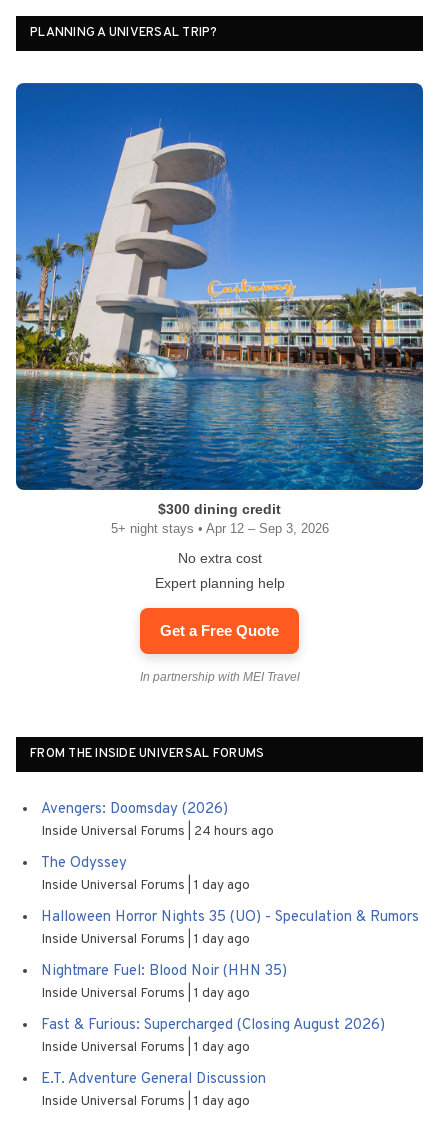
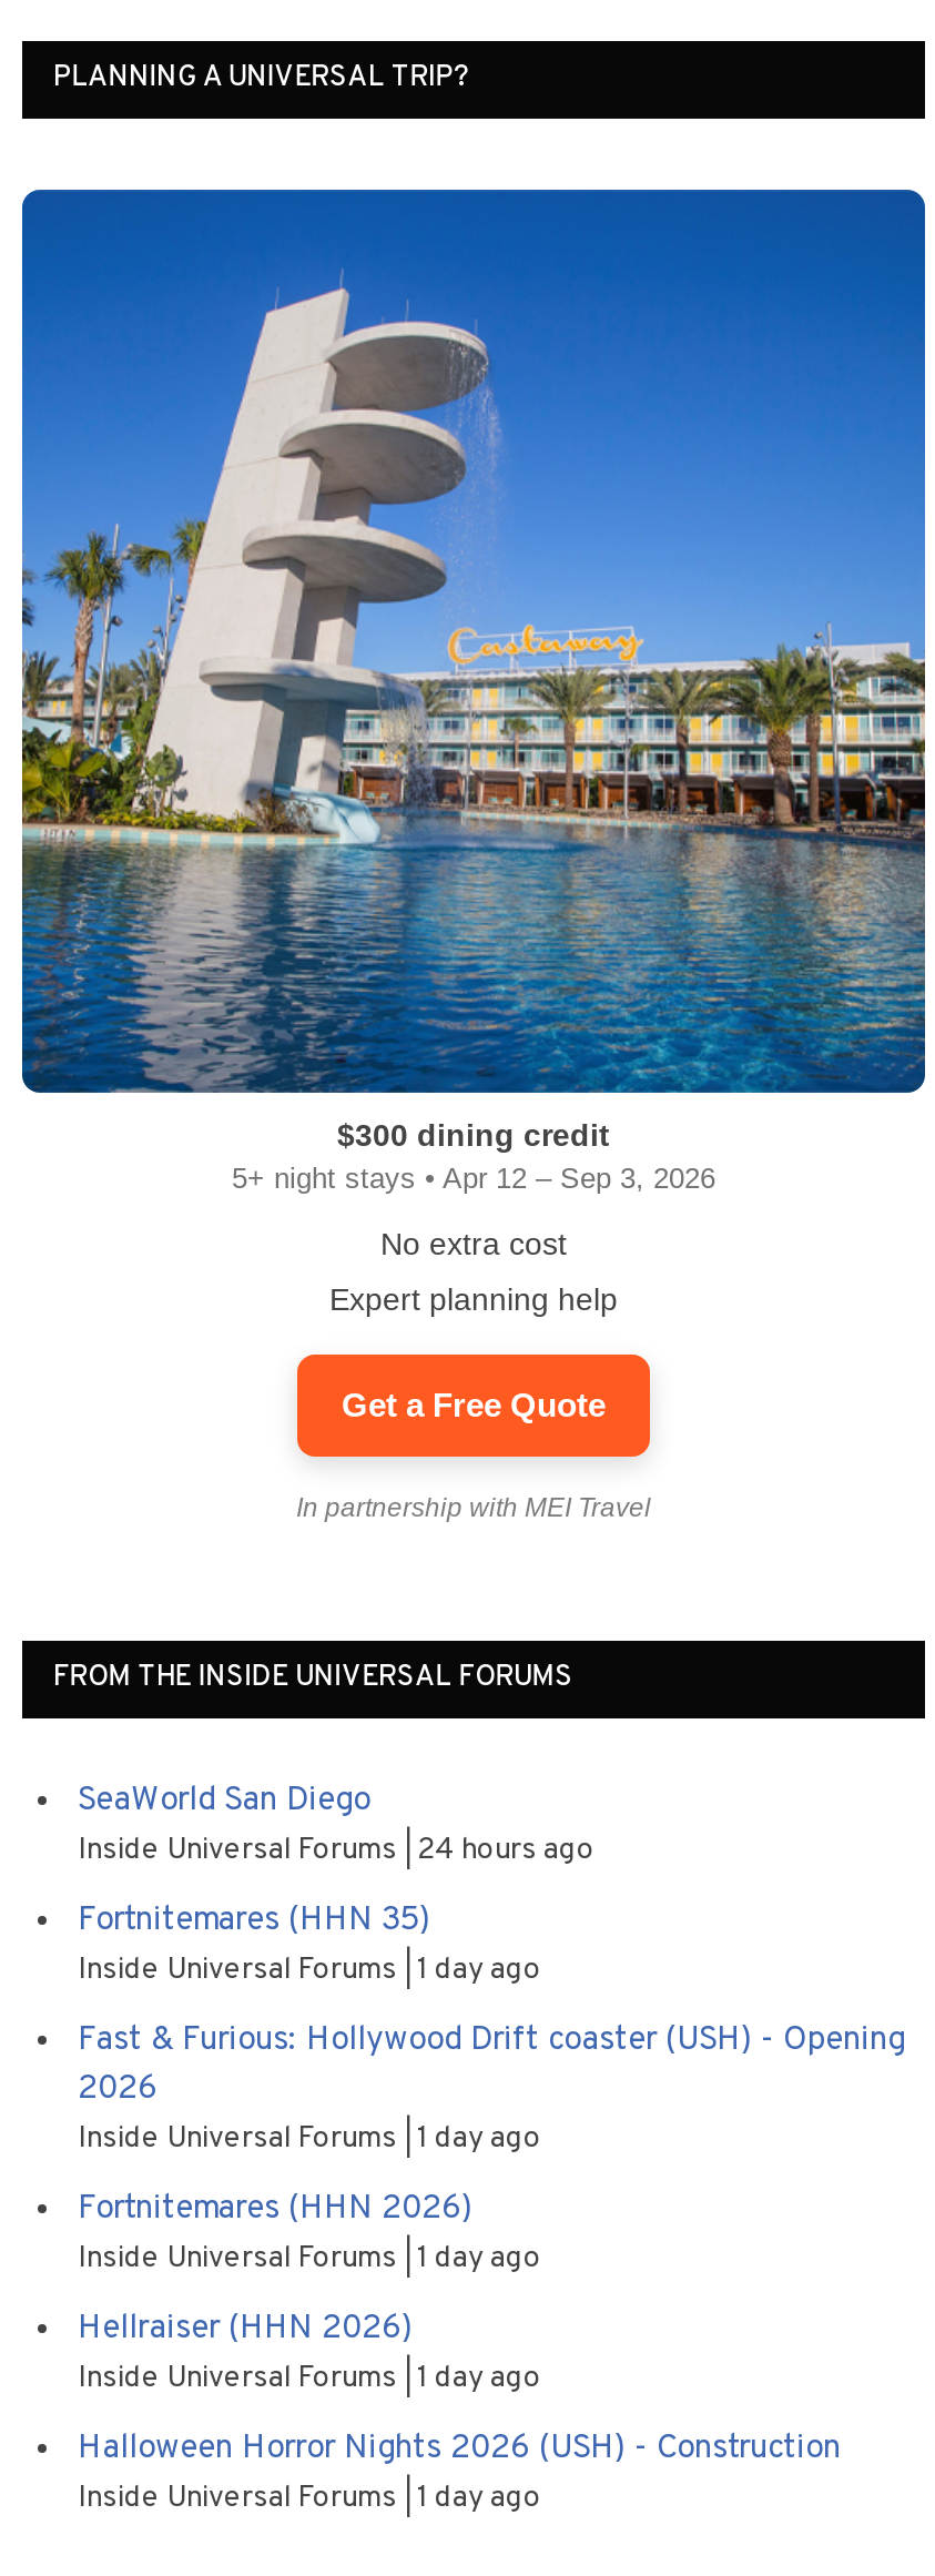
[41,800,228,819] Avengers: Doomsday (2026) -> [78,1781,370,1823] SeaWorld San Diego
[41,854,127,873] The Odyssey -> [78,1900,430,1943] Fortnitemares (HHN 35)
[41,908,419,927] Halloween Horror Nights 35 (UO) - Speculation & Rumors -> [78,2020,905,2111] Fast & Furious: Hollywood Drift coaster (USH) - Opening | 2026
[41,962,287,981] Nightmare Fuel: Blood Noir (HHN 35) -> [78,2189,472,2231] Fortnitemares (HHN 2026)
[41,1016,385,1035] Fast & Furious: Supercharged (Closing August 2026) -> [78,2309,413,2351] Hellraiser (HHN 2026)
[41,1070,266,1089] E.T. Adventure General Discussion -> [78,2428,841,2471] Halloween Horror Nights 2026 (USH) - Construction

